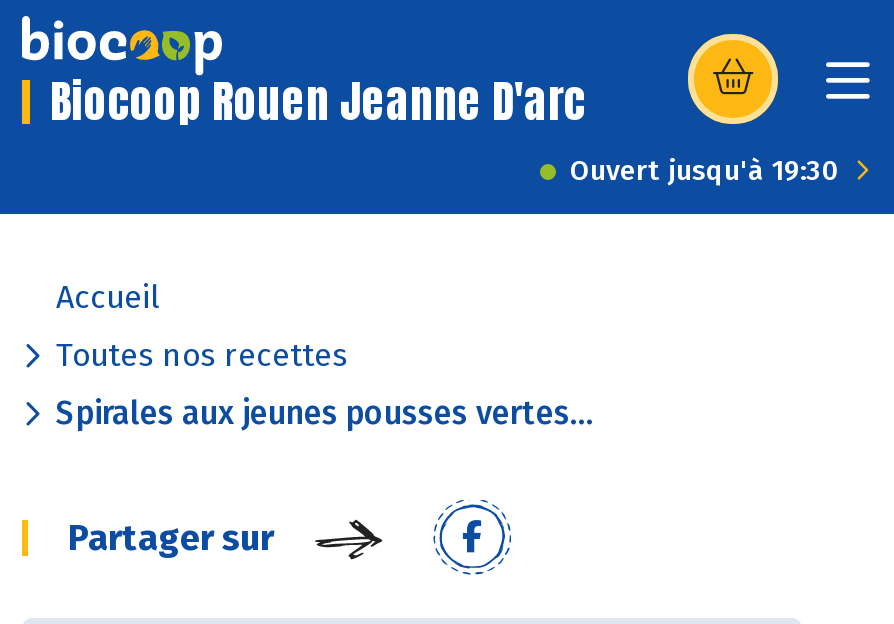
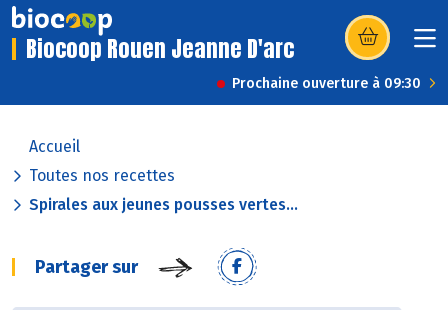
[570,154,840,188] Ouvert jusqu'à 19:30 -> [232,75,421,92] Prochaine ouverture à 09:30

